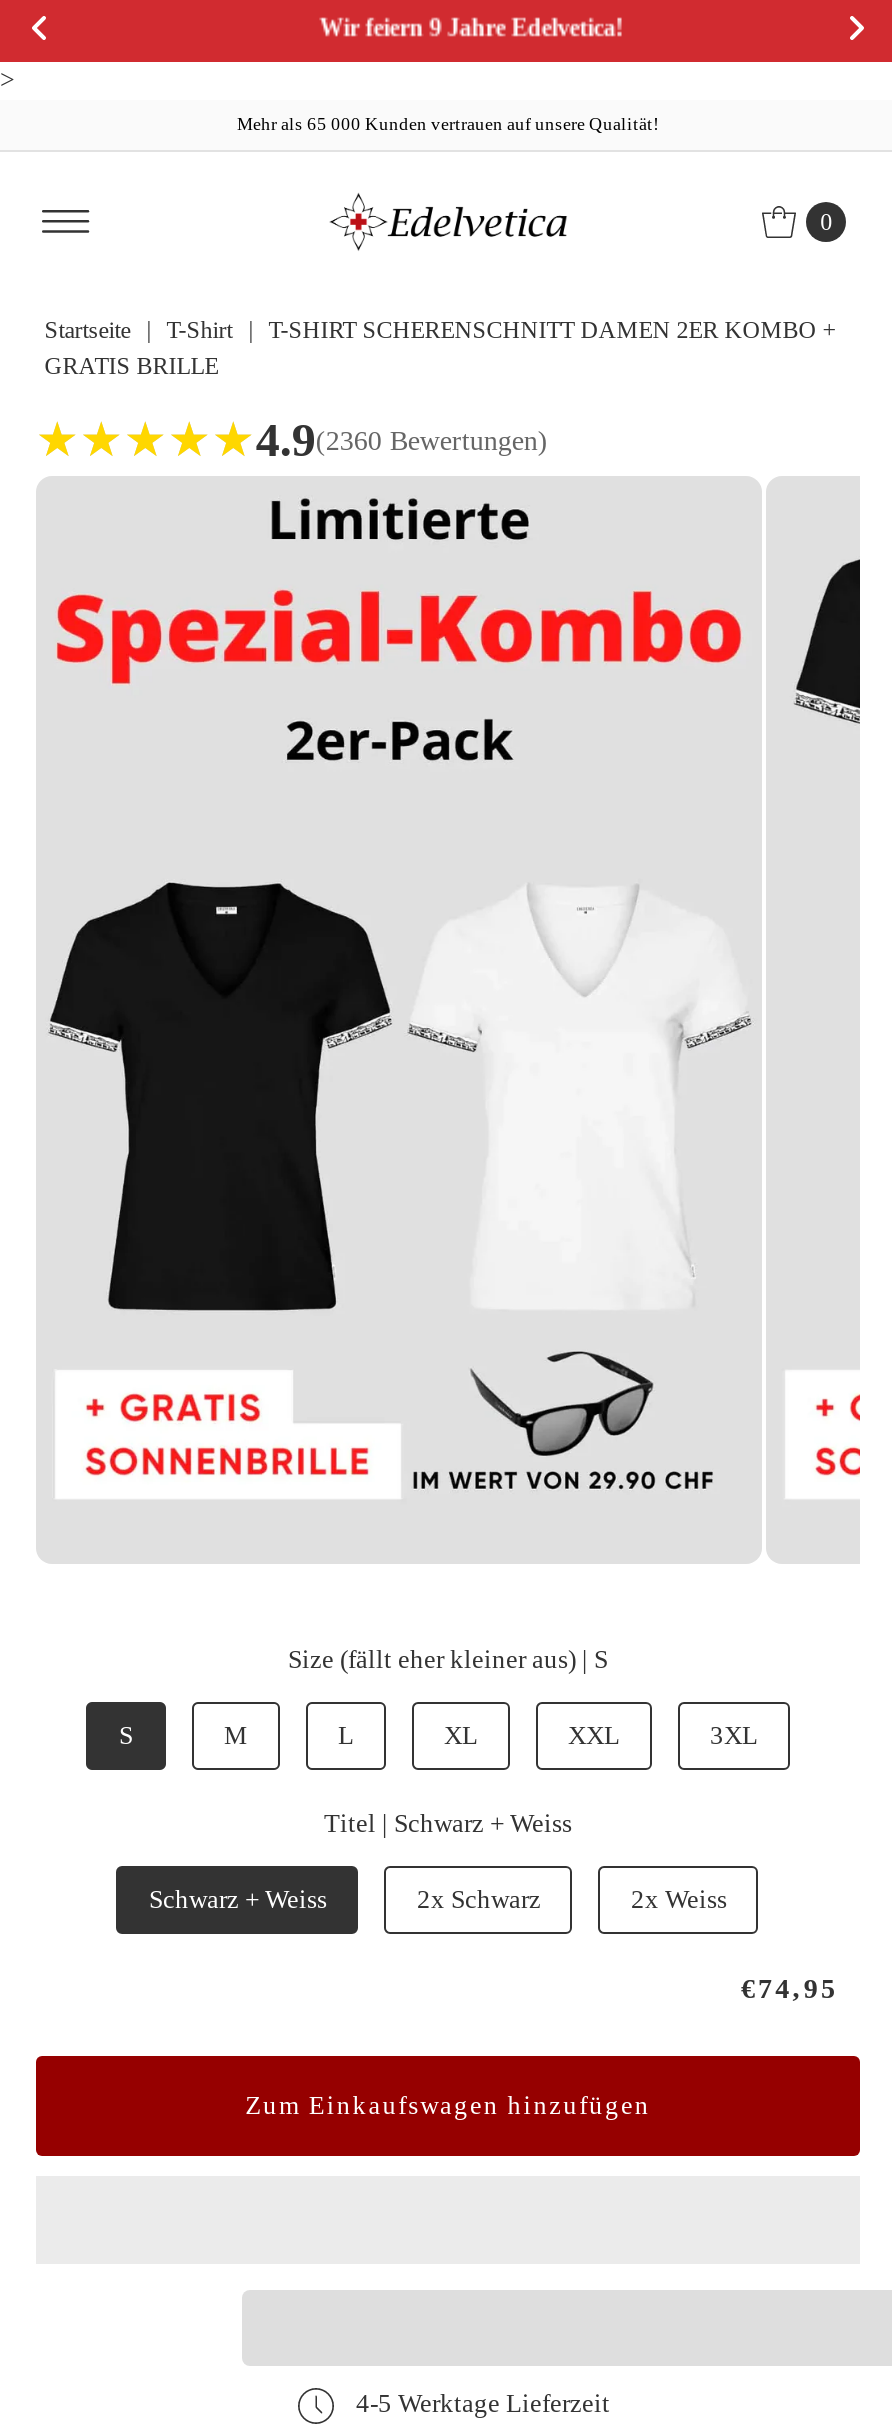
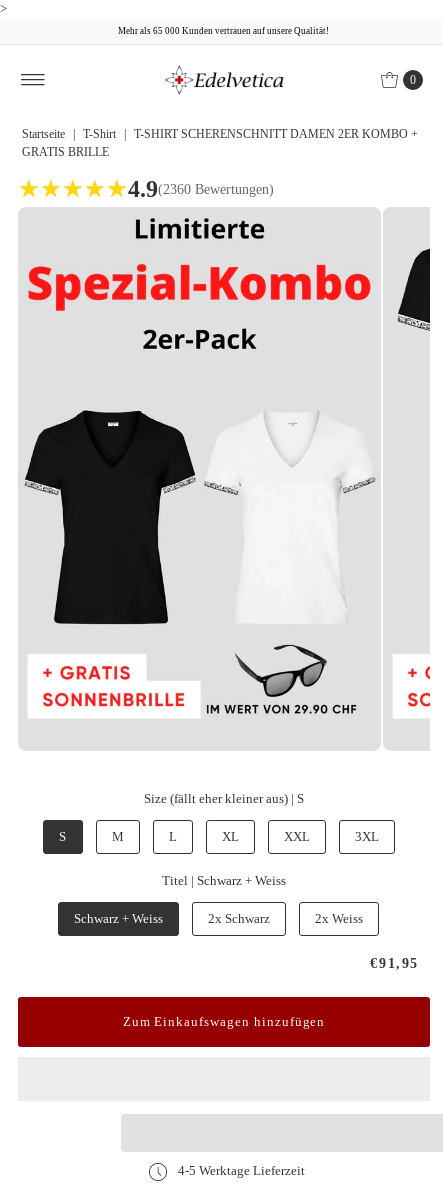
[296,14,600,42] Wir feiern 9 Jahre Edelvetica! -> none
[741,1975,838,2005] €74,95 -> [370,956,419,971] €91,95

